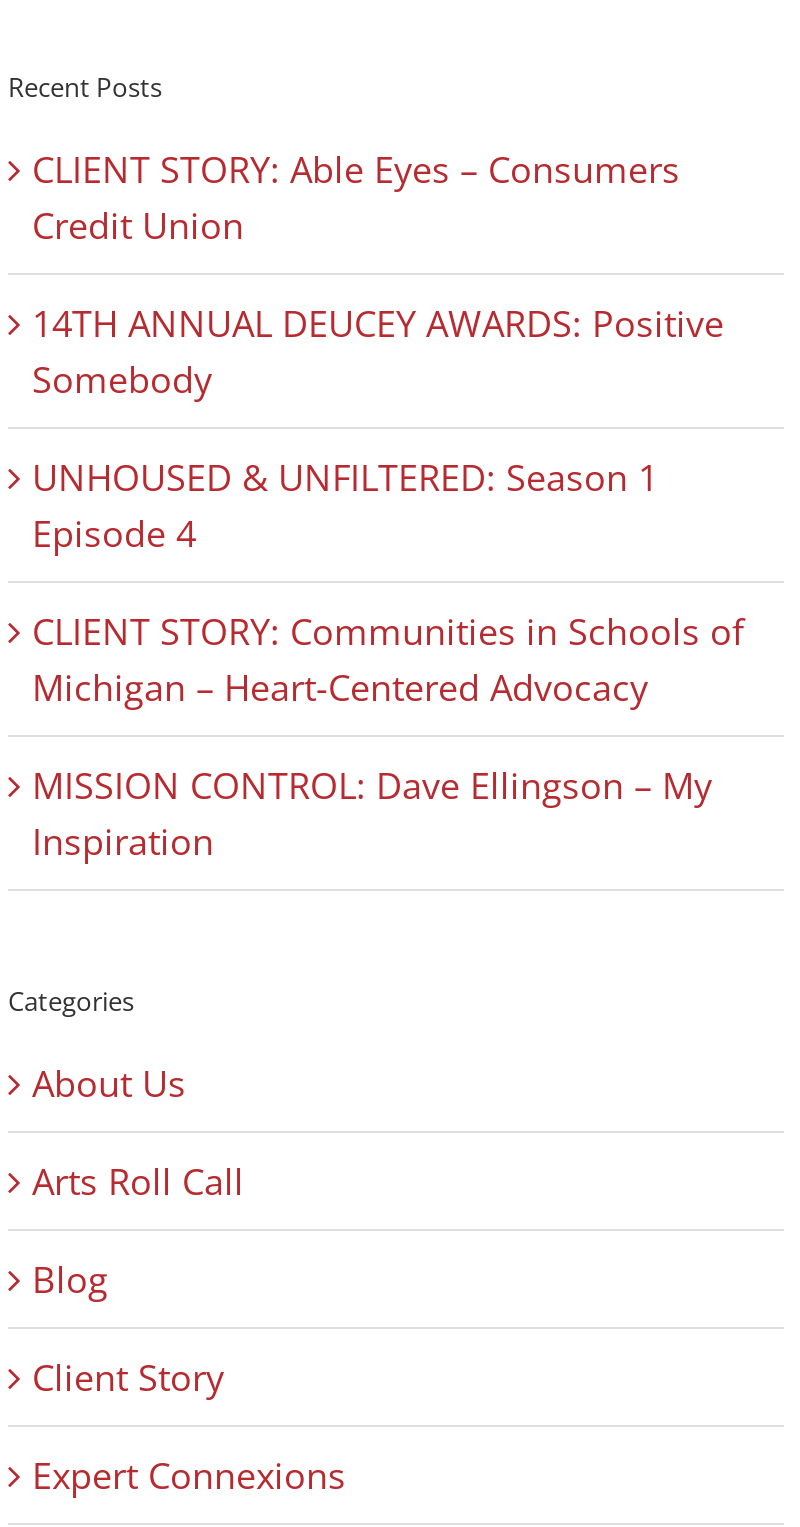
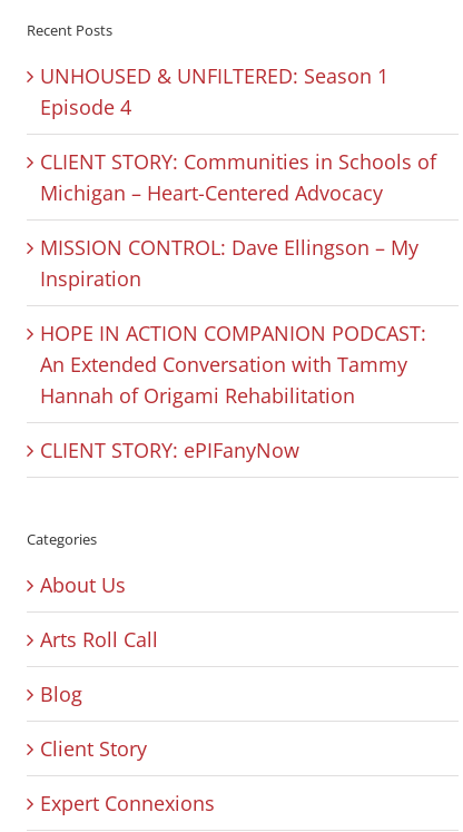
[32,145,724,403] CLIENT STORY: Able Eyes – Consumers | Credit Union | 14TH ANNUAL DEUCEY AWARDS: Positive | Somebody -> none
moved [32,453,744,865] -> [40,62,436,292]: UNHOUSED & UNFILTERED: Season 1 | Episode 4 | CLIENT STORY: Communities in Schools of | Michigan – Heart-Centered Advocacy | MISSION CONTROL: Dave Ellingson – My | Inspiration
none -> [40,320,426,463] HOPE IN ACTION COMPANION PODCAST: | An Extended Conversation with Tammy | Hannah of Origami Rehabilitation | CLIENT STORY: ePIFanyNow

